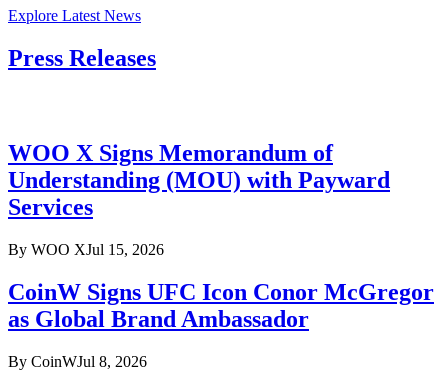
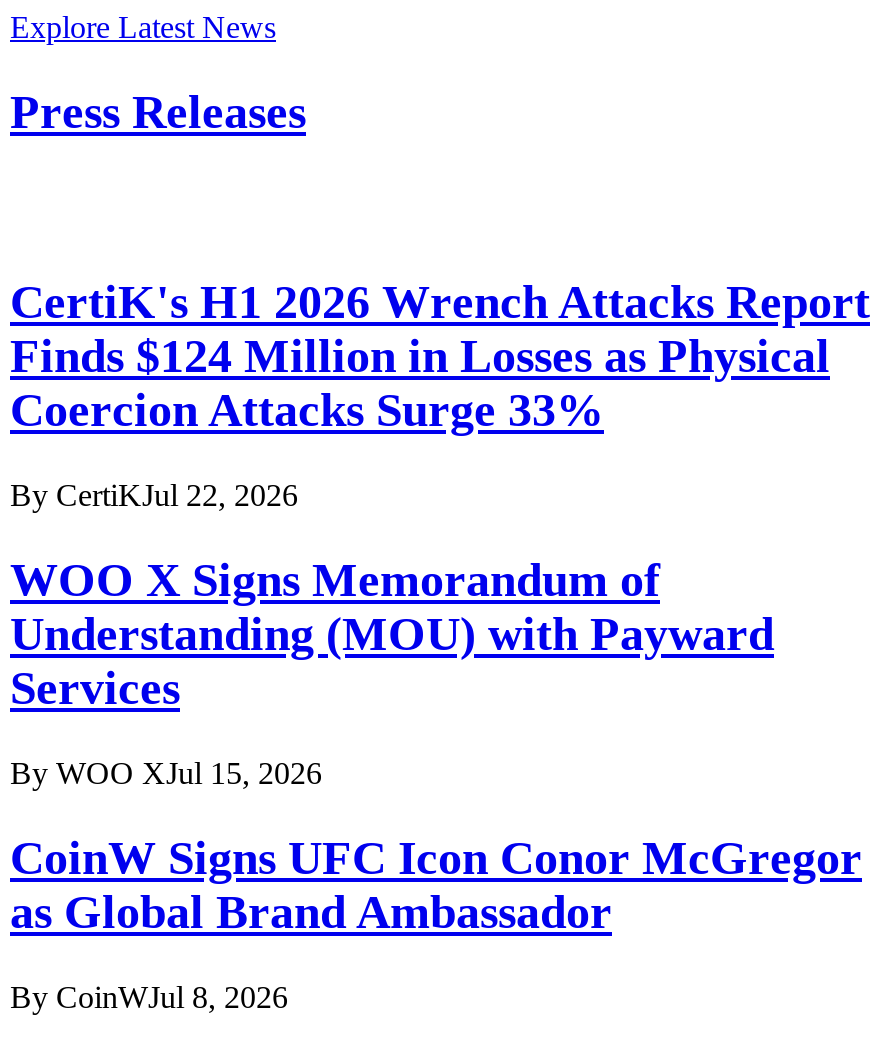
none -> [10,276,870,512] CertiK's H1 2026 Wrench Attacks Report | Finds $124 Million in Losses as Physical | Coercion Attacks Surge 33% | By CertiKJul 22, 2026

